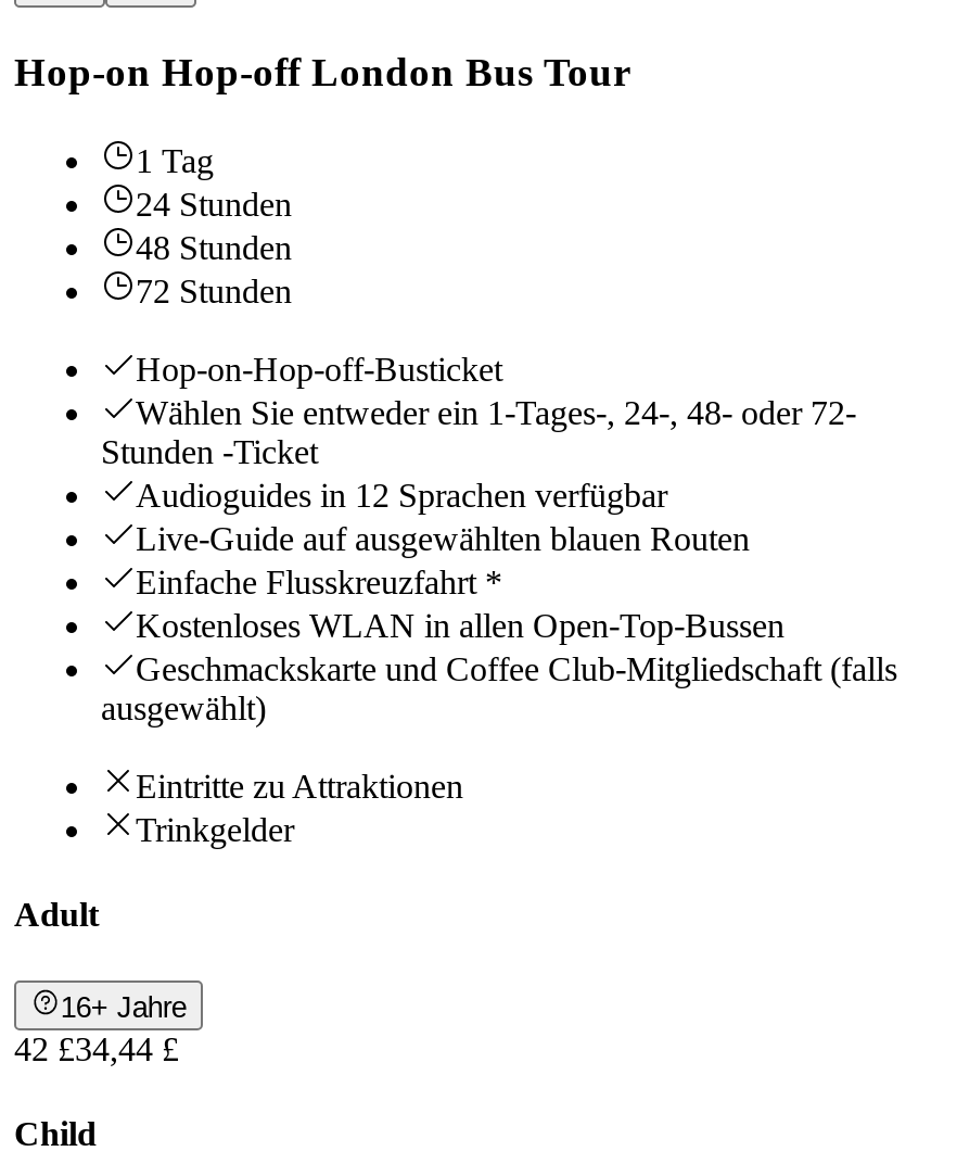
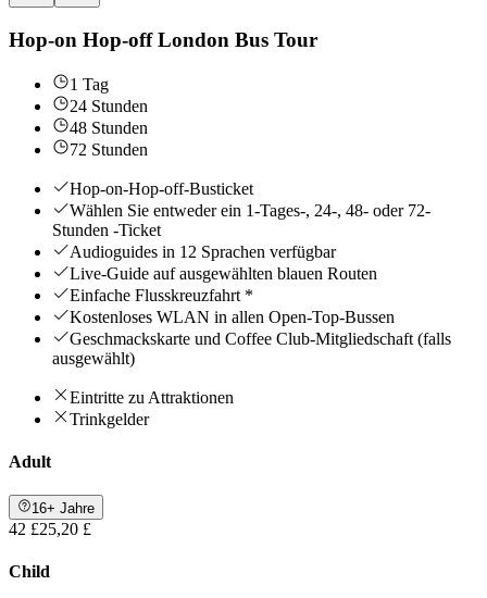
[14,1030,179,1067] 42 £34,44 £ -> [9,519,91,538] 42 £25,20 £

